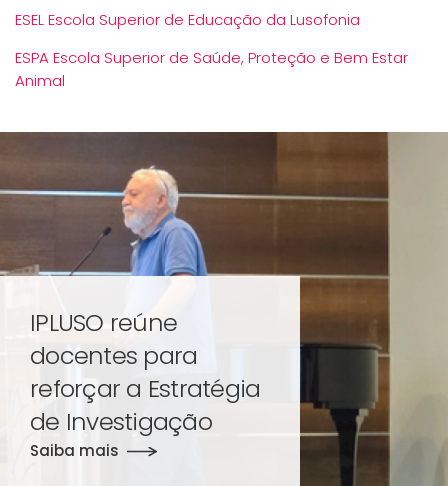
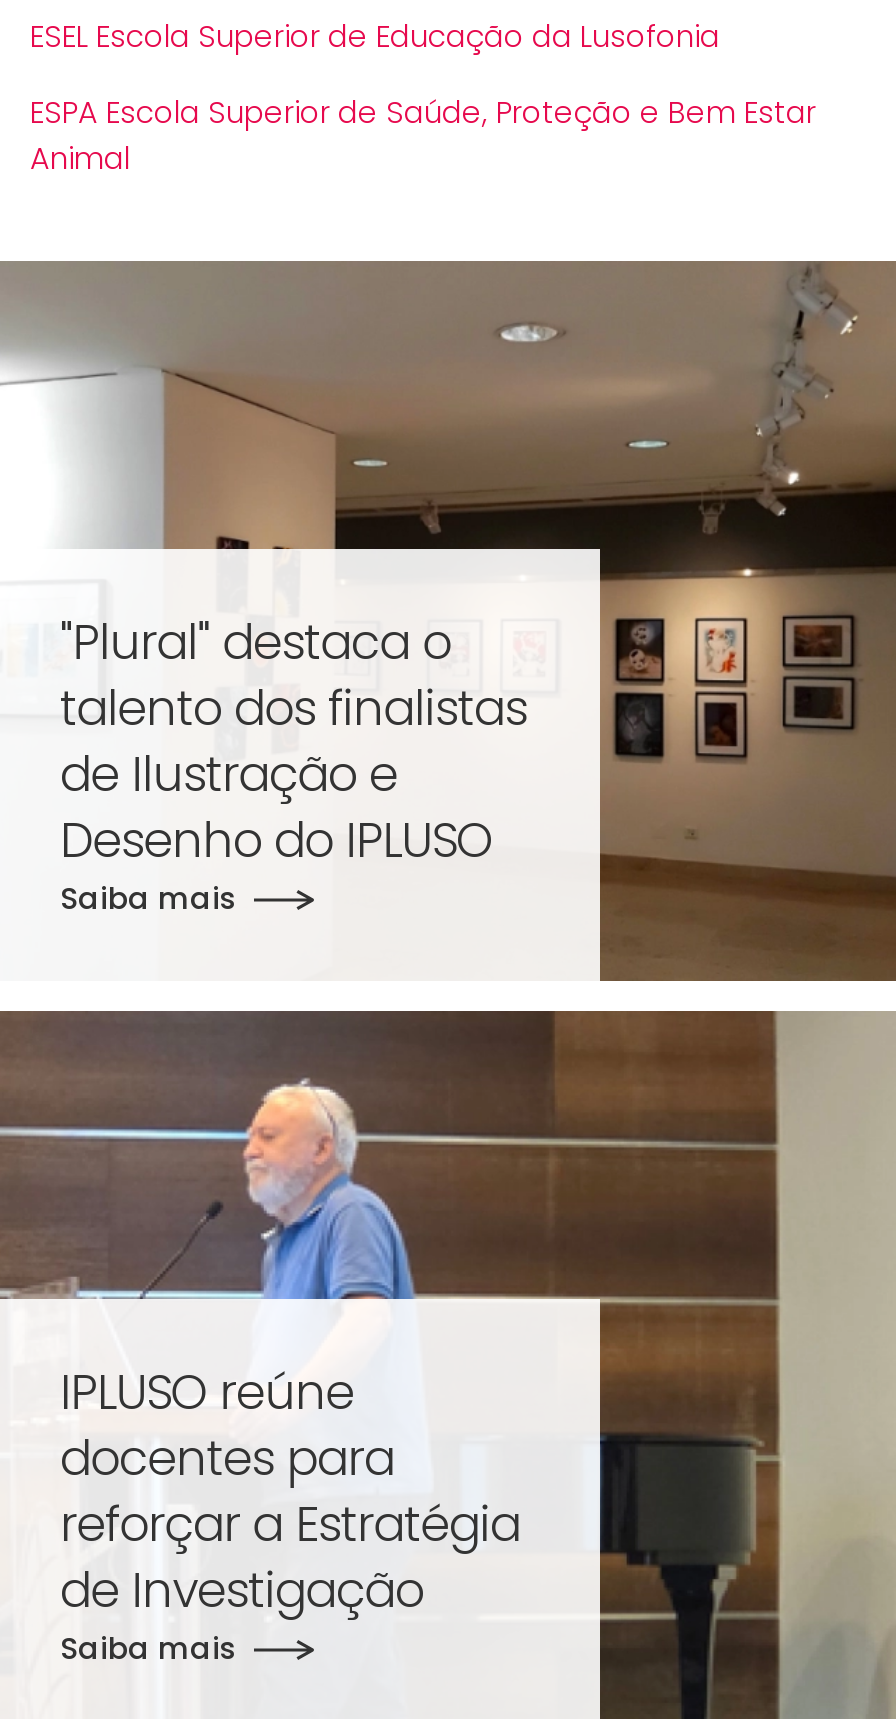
none -> [6,261,890,983] [image] | "Plural" destaca o | talento dos finalistas | de Ilustração e | Desenho do IPLUSO | Saiba mais

